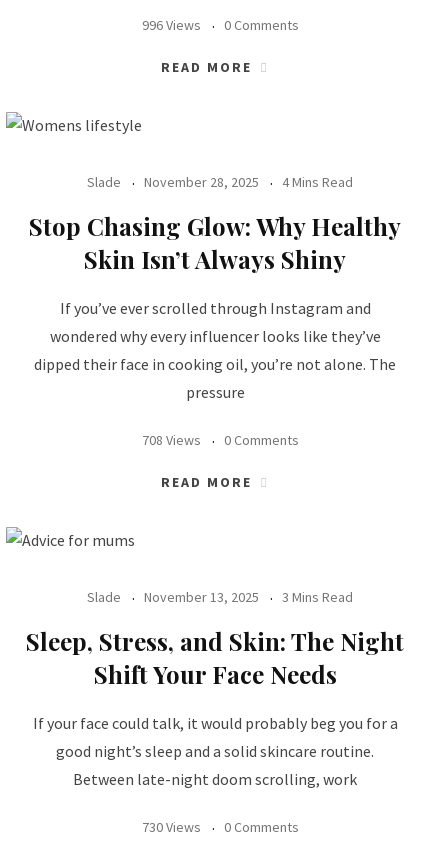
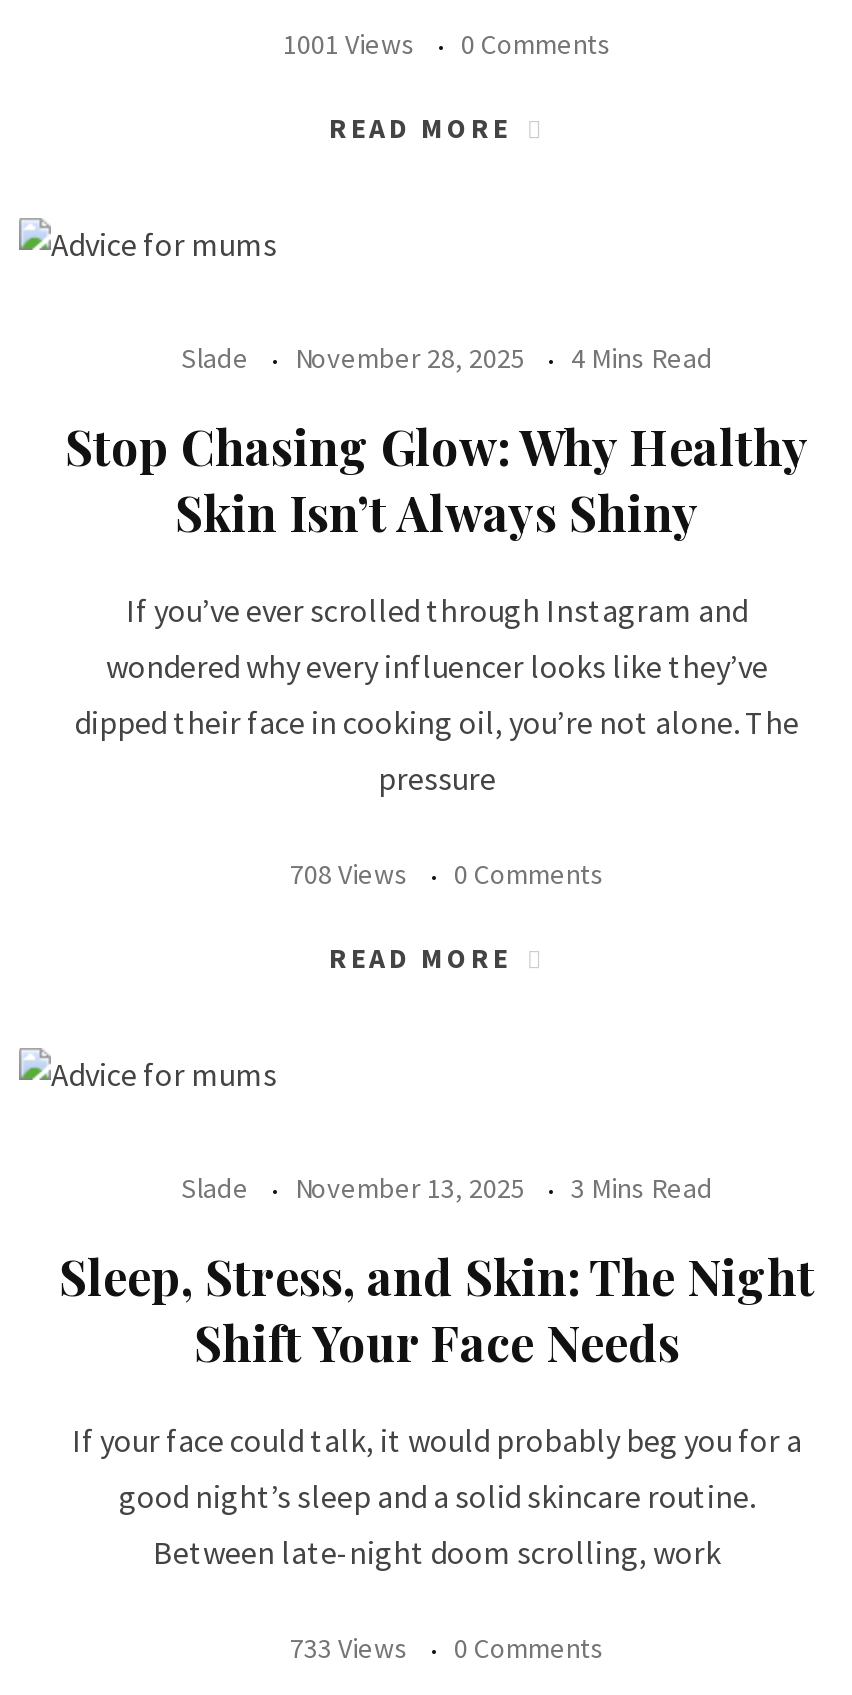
[141,16,298,34] 996 Views 0 Comments -> [283,26,611,62] 1001 Views 0 Comments
[141,818,298,836] 730 Views 0 Comments -> [290,1630,604,1666] 733 Views 0 Comments

